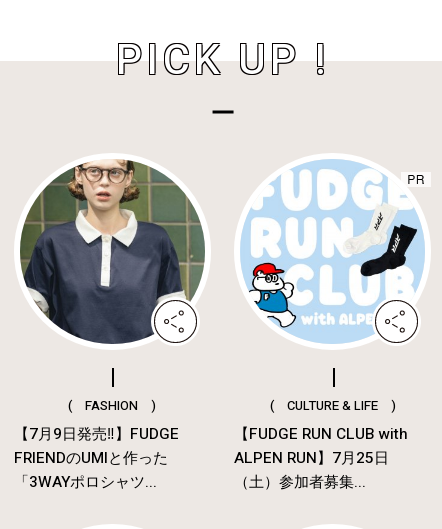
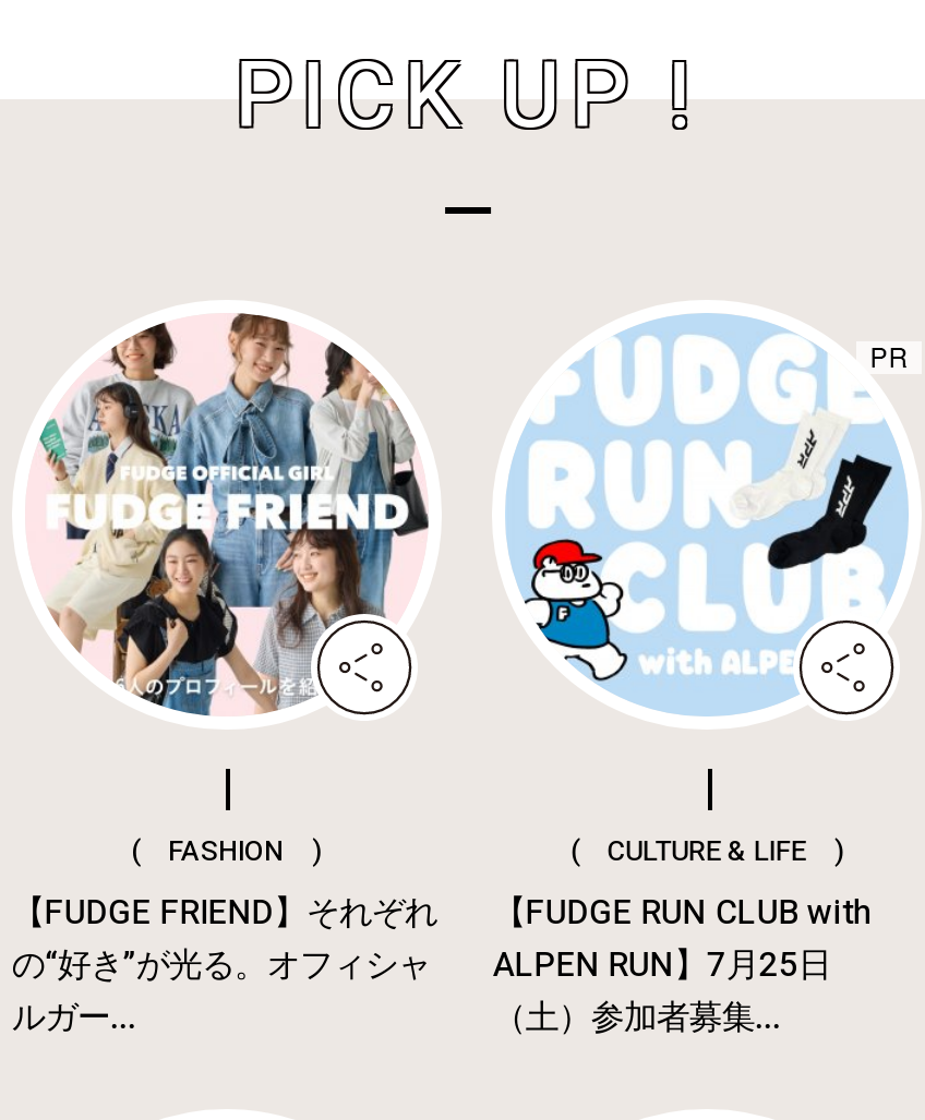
[19,160,206,345] [image] -> [25,313,429,716] [image]
[14,423,179,493] 【7月9日発売‼︎】FUDGE | FRIENDのUMIと作った | 「3WAYポロシャツ... -> [12,889,437,1041] 【FUDGE FRIEND】それぞれ | の“好き”が光る。オフィシャ | ルガー...

